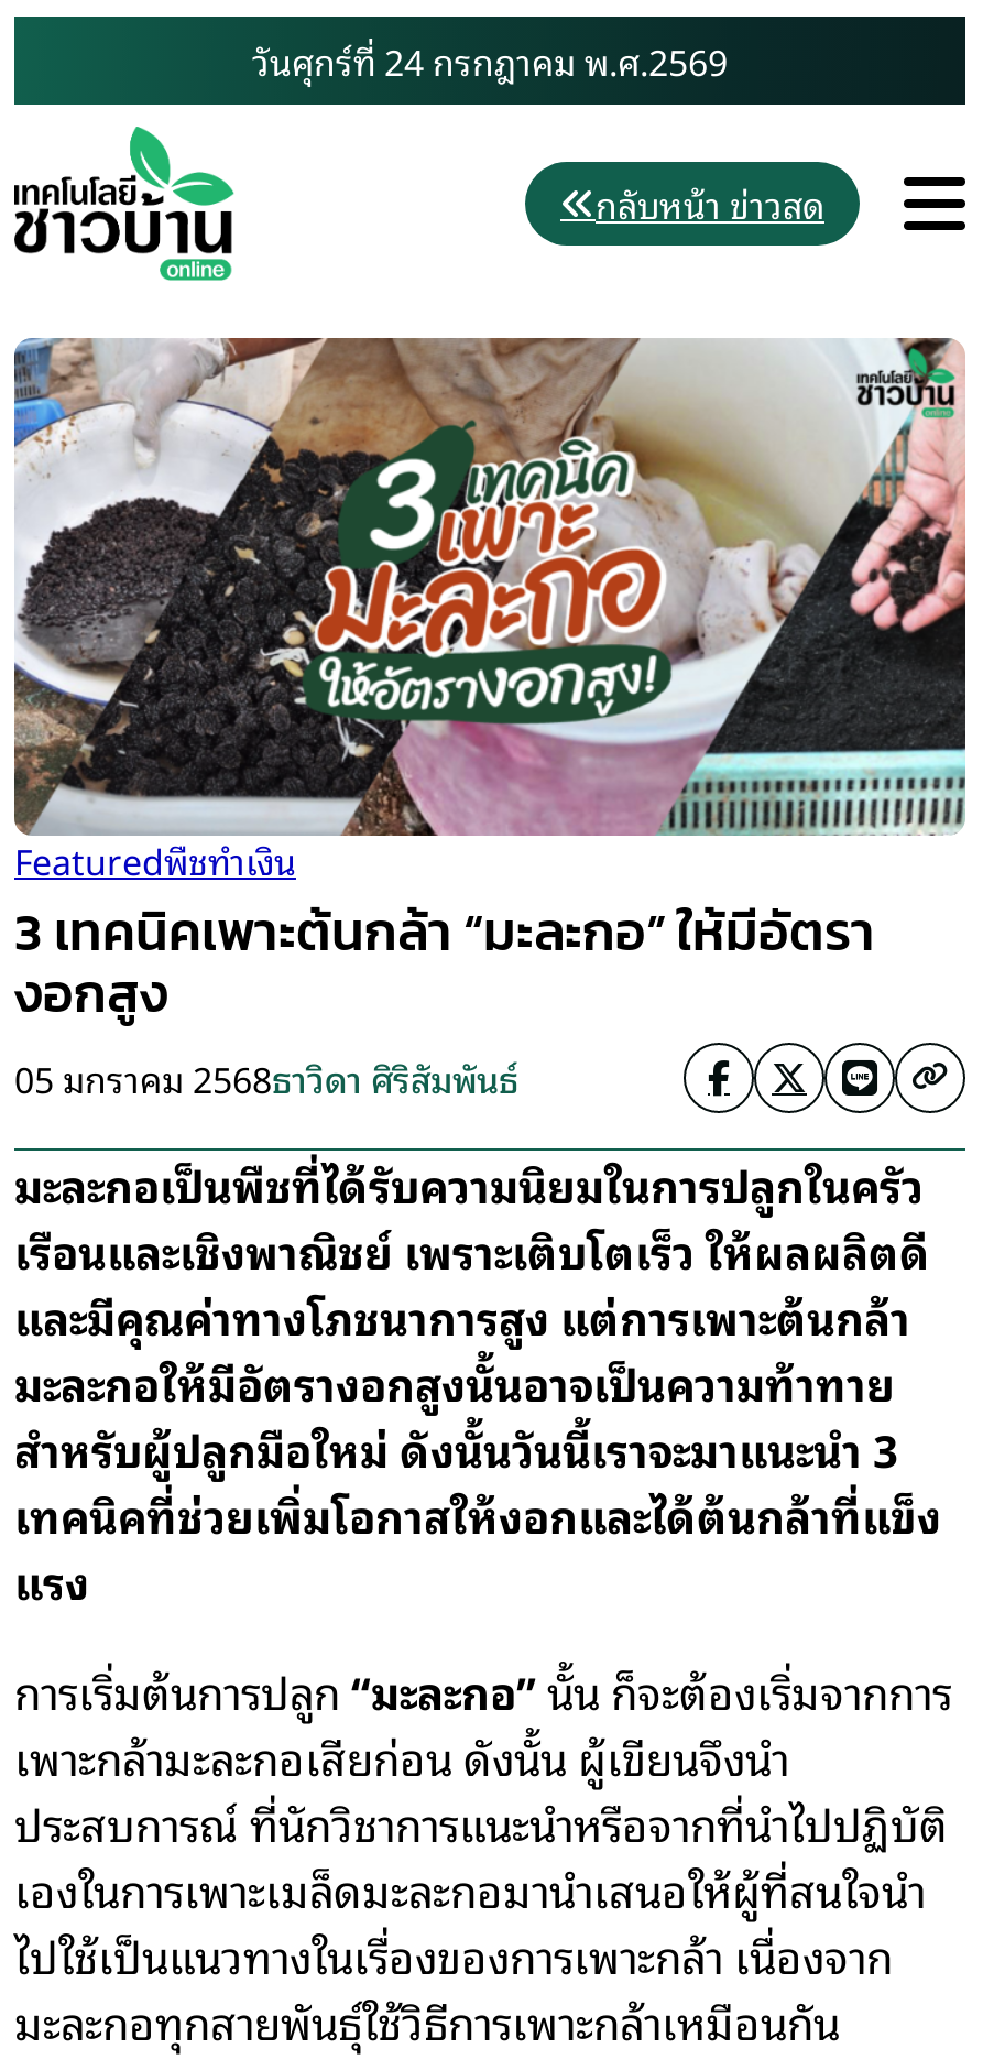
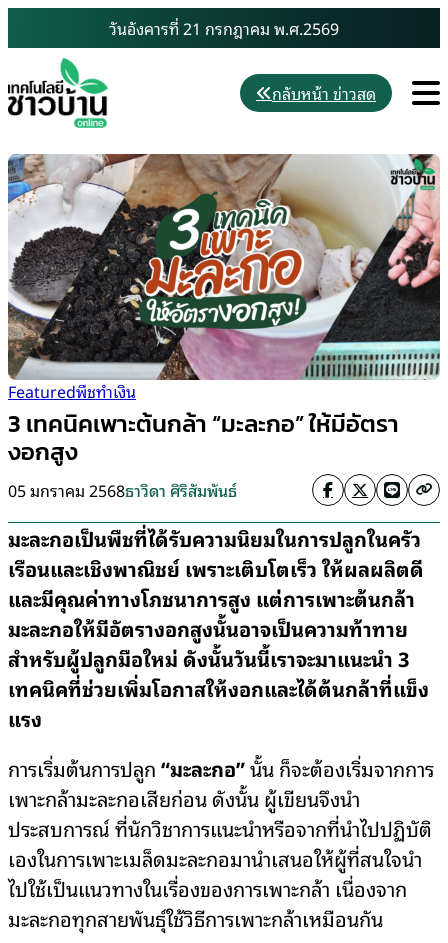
[252,32,728,89] วันศุกร์ที่ 24 กรกฎาคม พ.ศ.2569 -> [109,15,339,41] วันอังคารที่ 21 กรกฎาคม พ.ศ.2569

